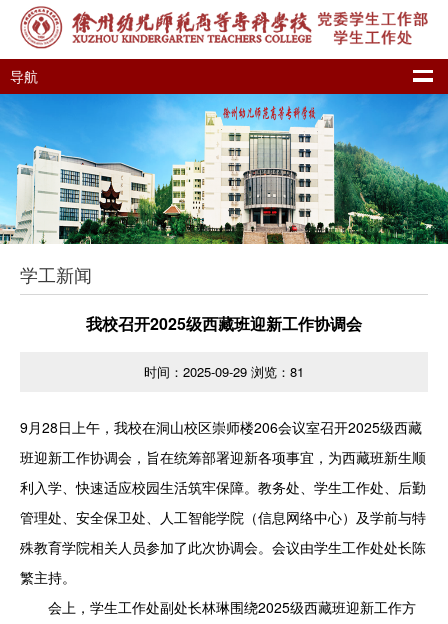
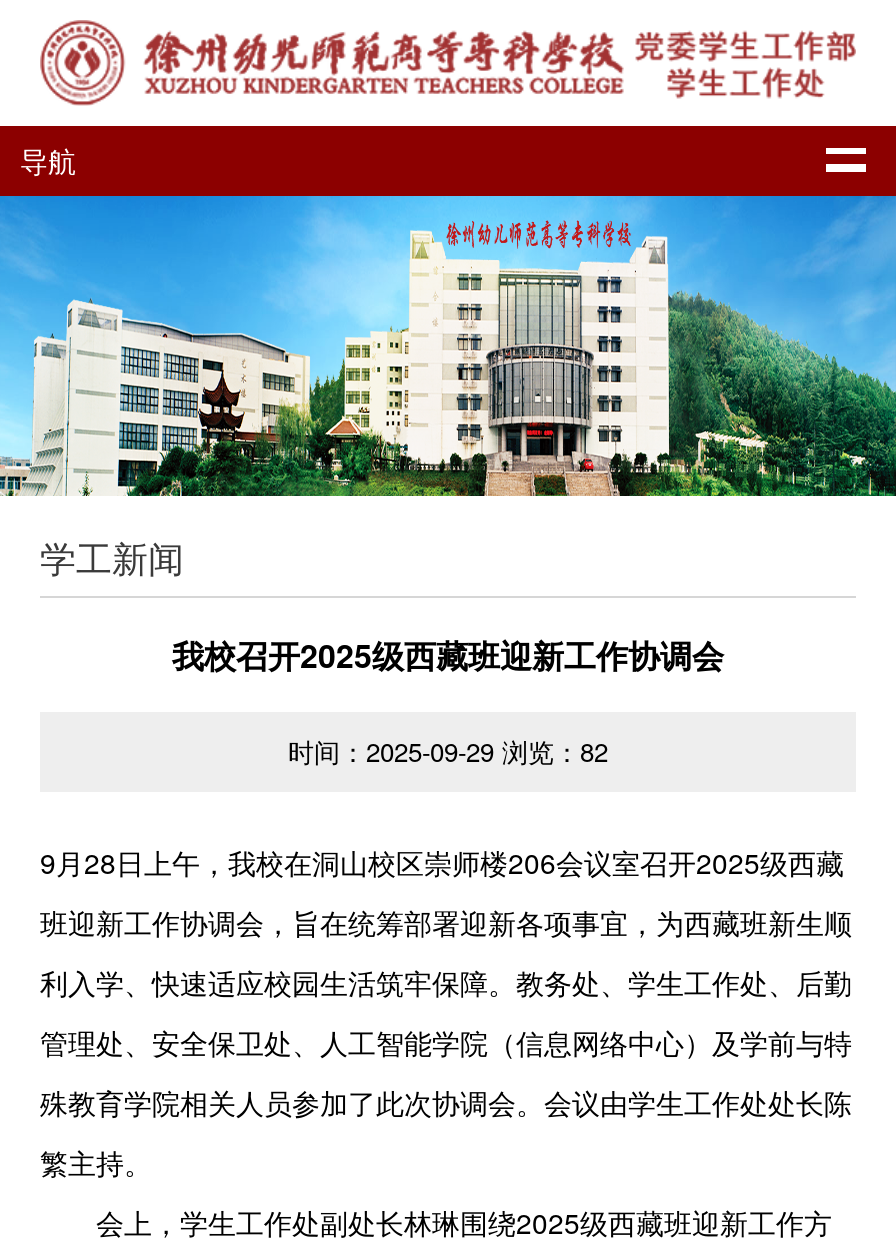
[144,361,304,380] 时间：2025-09-29 浏览：81 -> [288,731,608,769] 时间：2025-09-29 浏览：82

